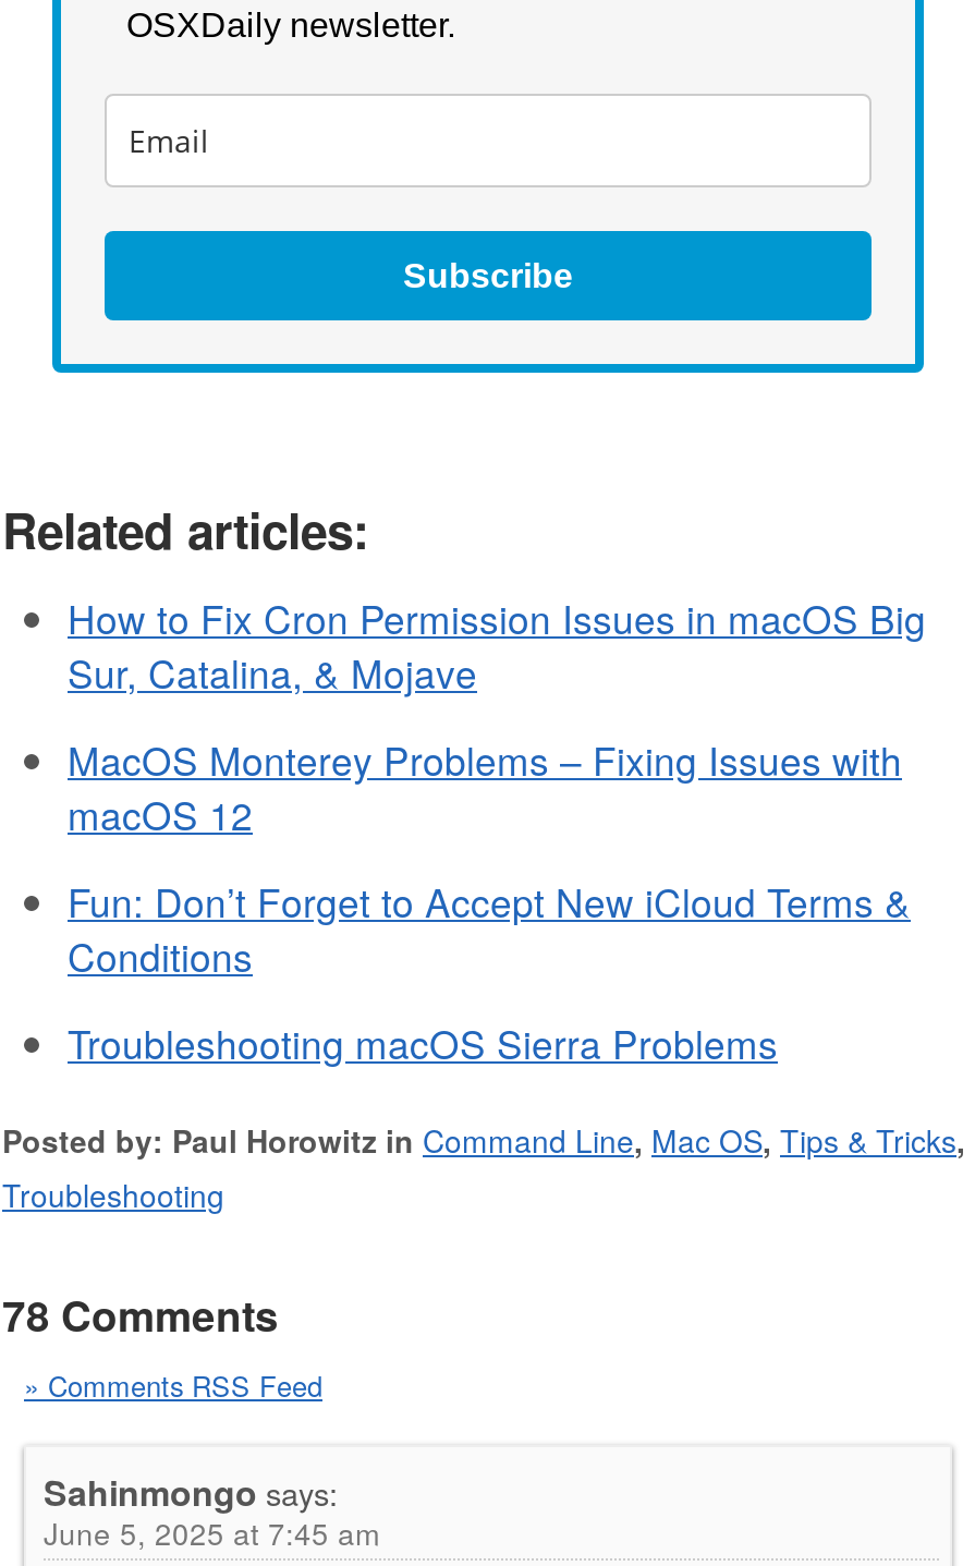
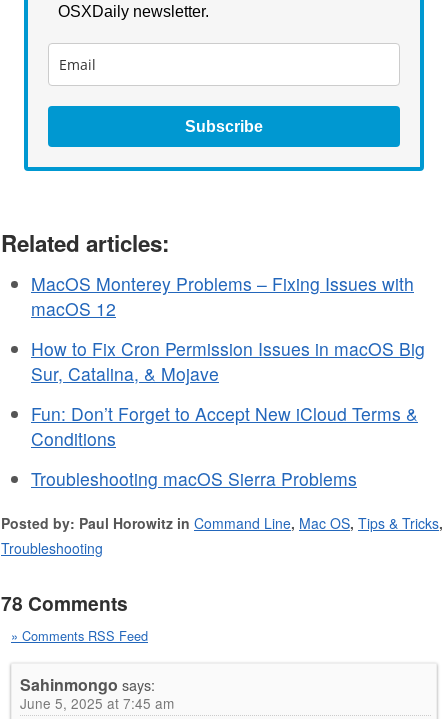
moved [68,591,926,700] -> [31,336,425,386]: How to Fix Cron Permission Issues in macOS Big | Sur, Catalina, & Mojave
moved [68,733,902,842] -> [31,271,414,321]: MacOS Monterey Problems – Fixing Issues with | macOS 12

